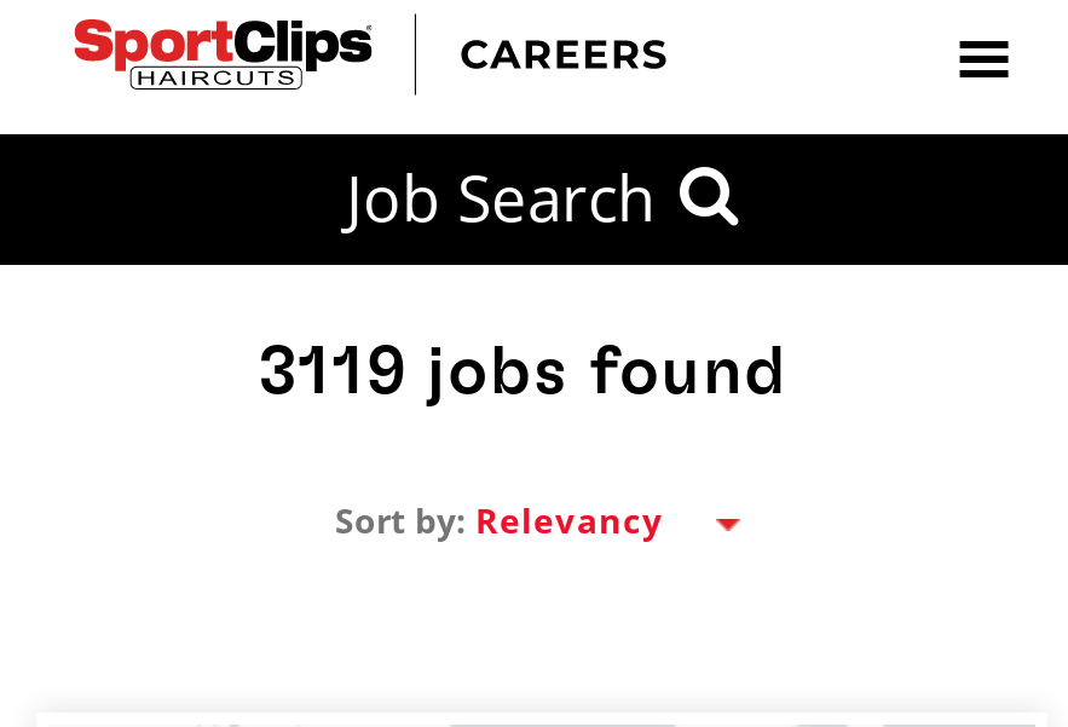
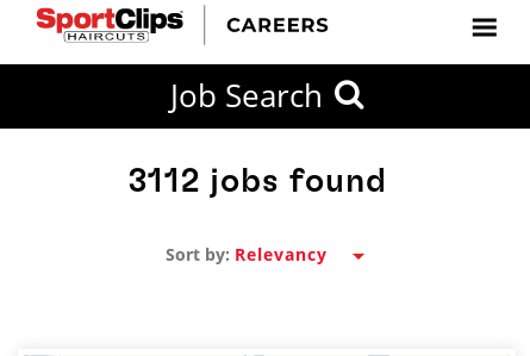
[259,340,788,408] 3119 jobs found -> [128,165,387,199] 3112 jobs found

